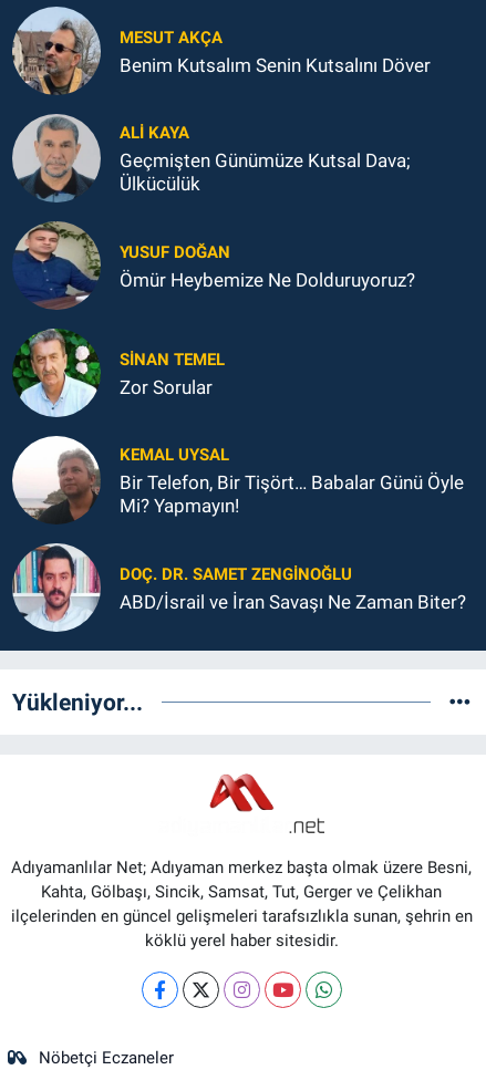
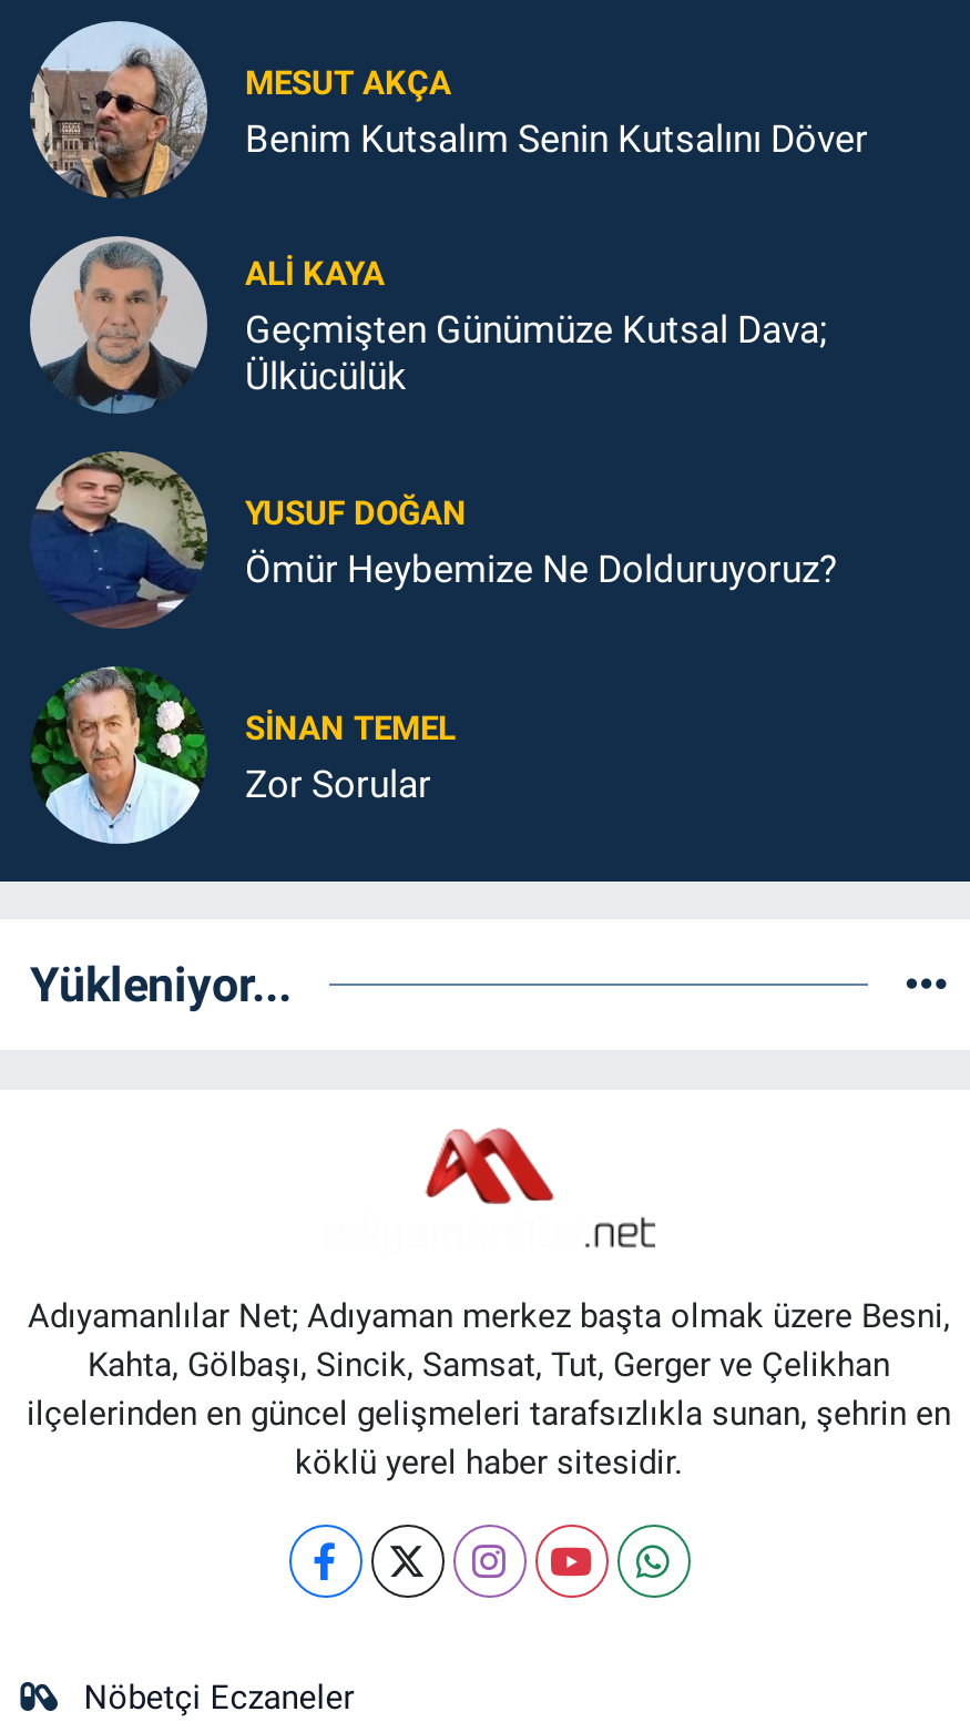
[11,436,466,613] [image] | KEMAL UYSAL | Bir Telefon, Bir Tişört… Babalar Günü Öyle | Mi? Yapmayın! | DOÇ. DR. SAMET ZENGİNOĞLU | ABD/İsrail ve İran Savaşı Ne Zaman Biter? -> none
[11,542,102,622] [image] -> none

